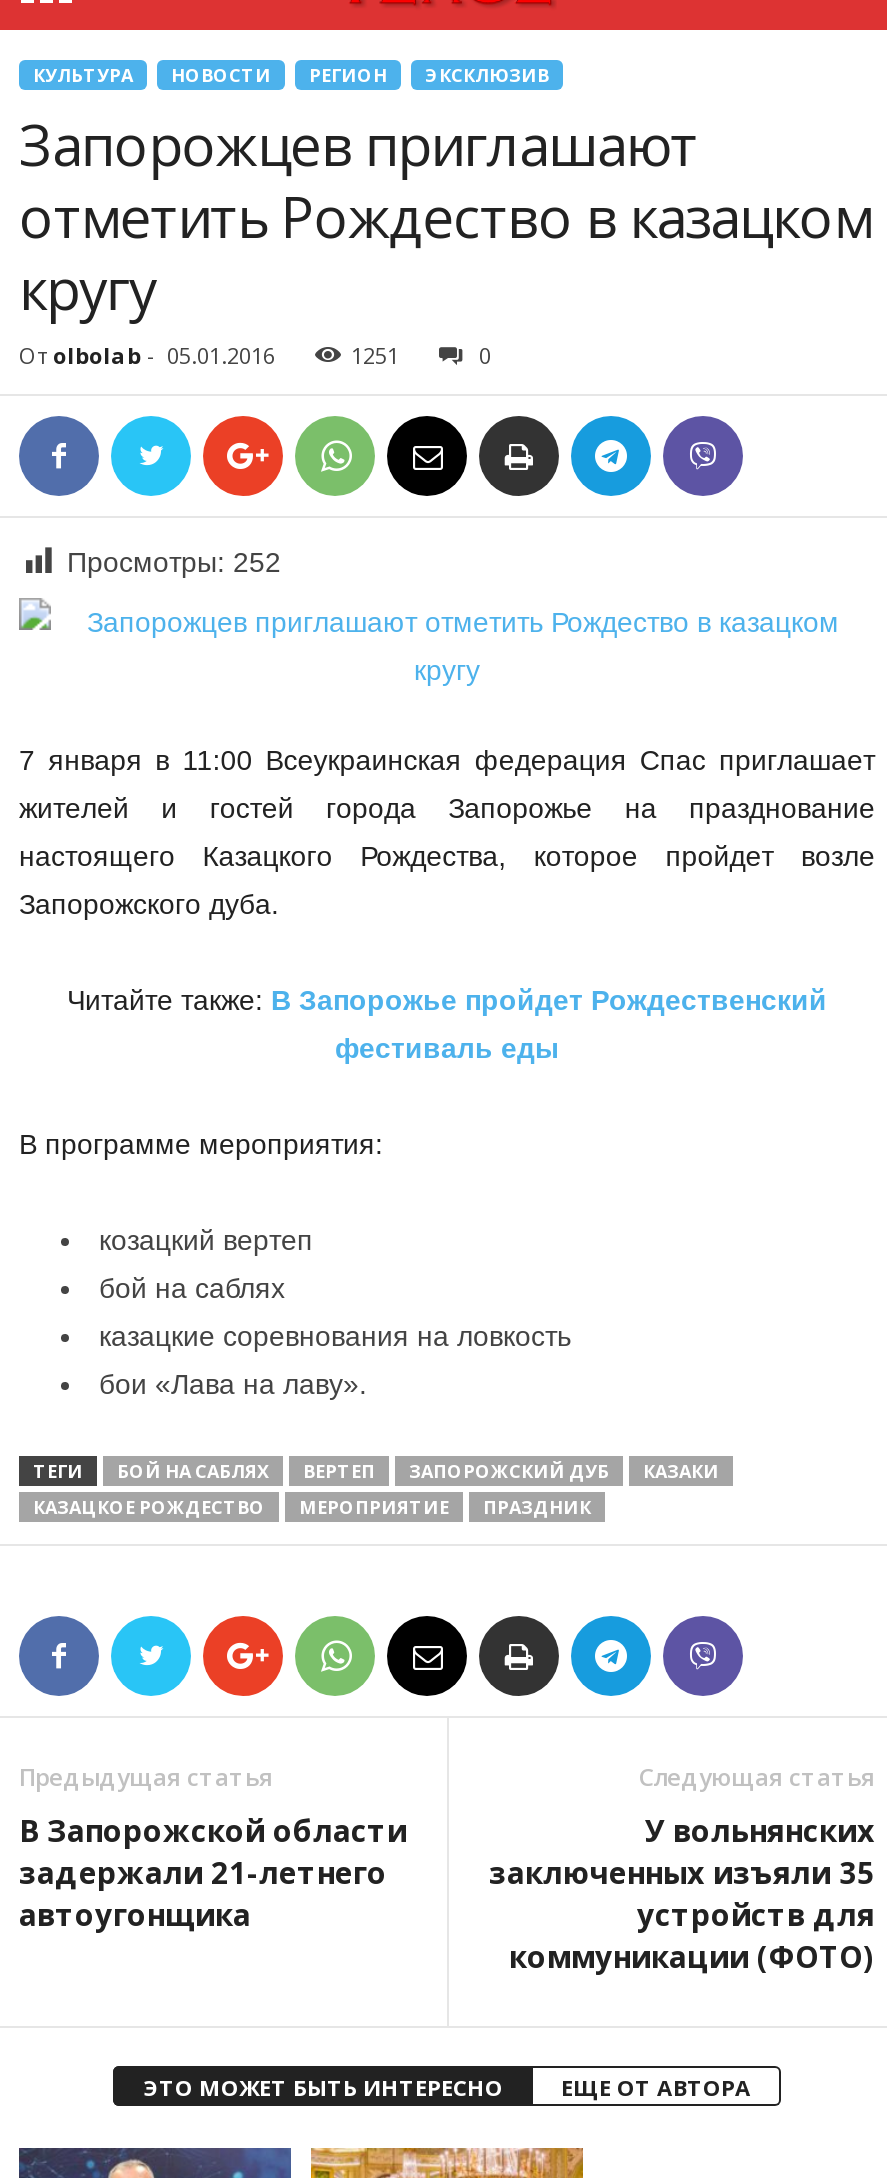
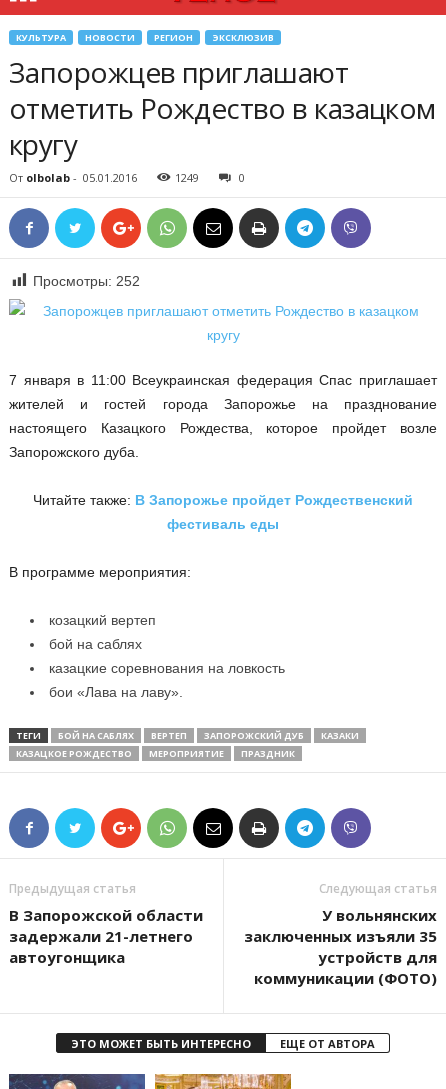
[351,340,399,370] 1251 -> [175,170,199,185] 1249

